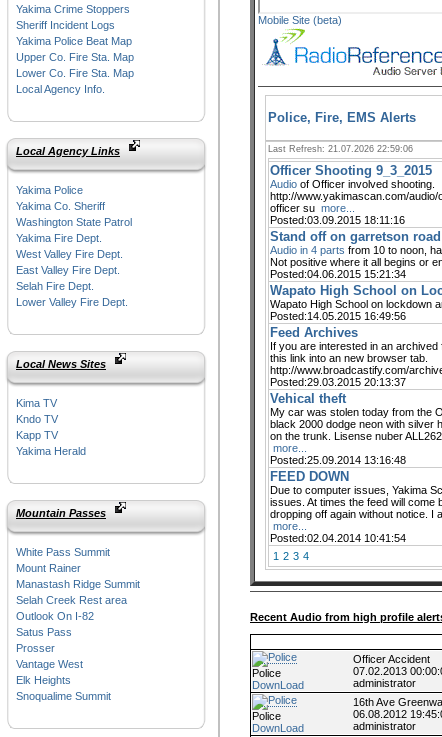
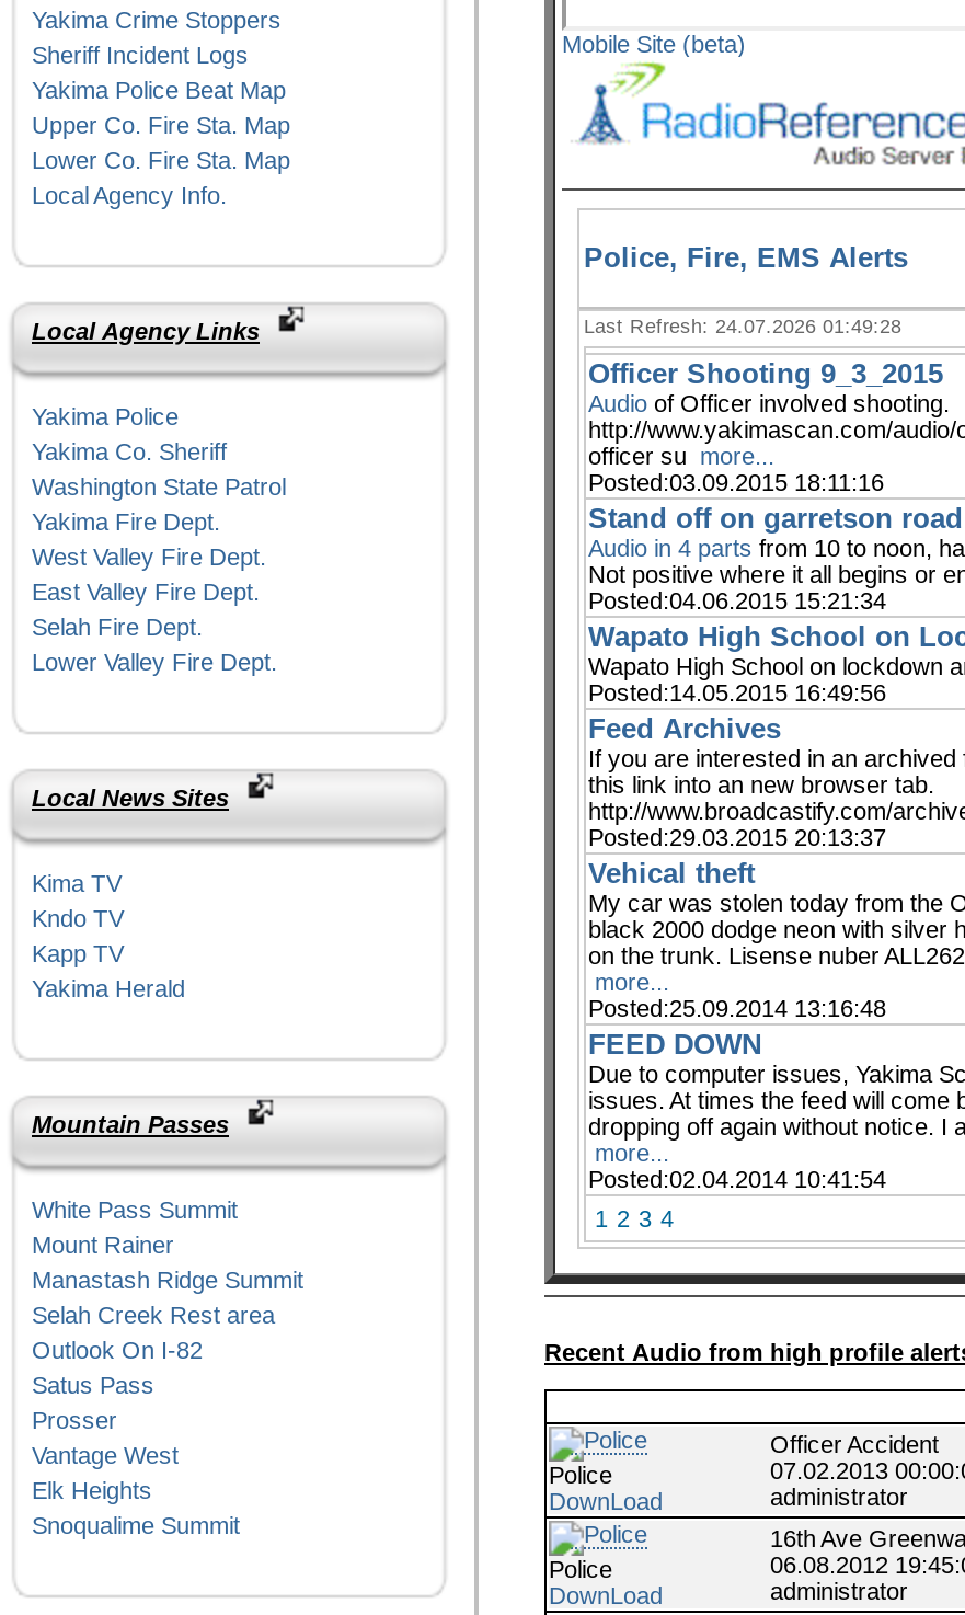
[268,144,413,154] Last Refresh: 21.07.2026 22:59:06 -> [584,316,901,338] Last Refresh: 24.07.2026 01:49:28

